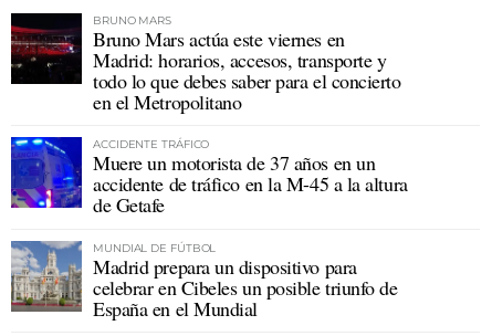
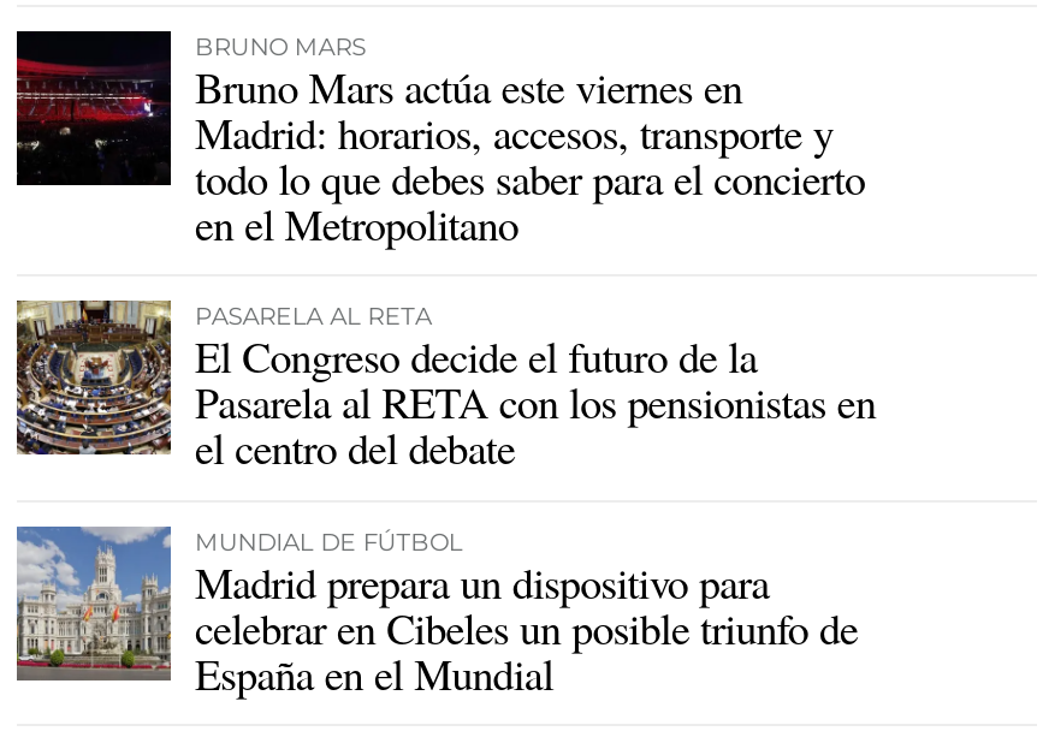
[10,136,408,218] [image] | ACCIDENTE TRÁFICO | Muere un motorista de 37 años en un | accidente de tráfico en la M-45 a la altura | de Getafe -> [14,298,876,477] [image] | PASARELA AL RETA | El Congreso decide el futuro de la | Pasarela al RETA con los pensionistas en | el centro del debate

